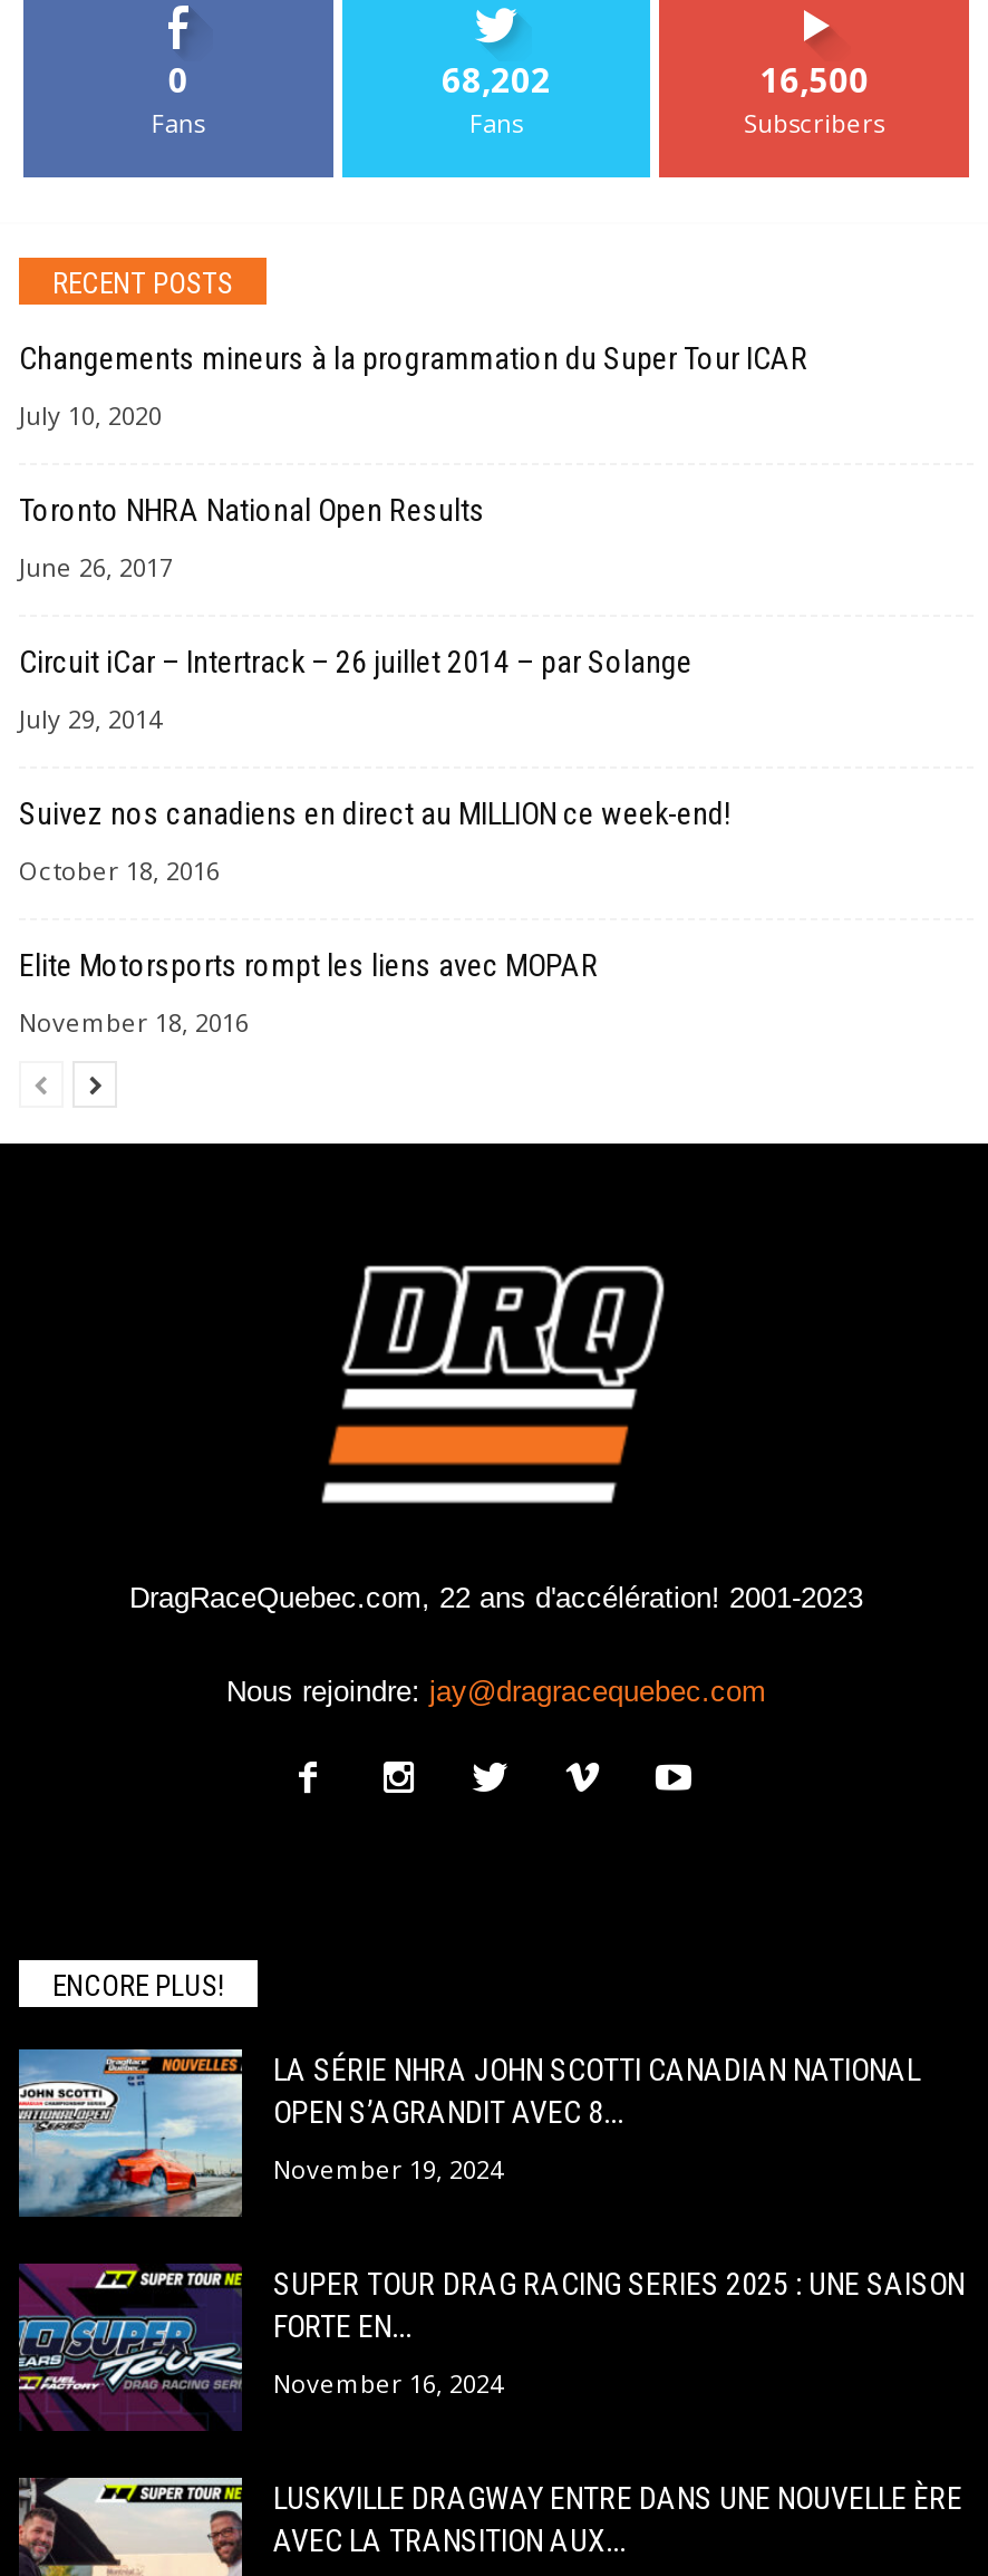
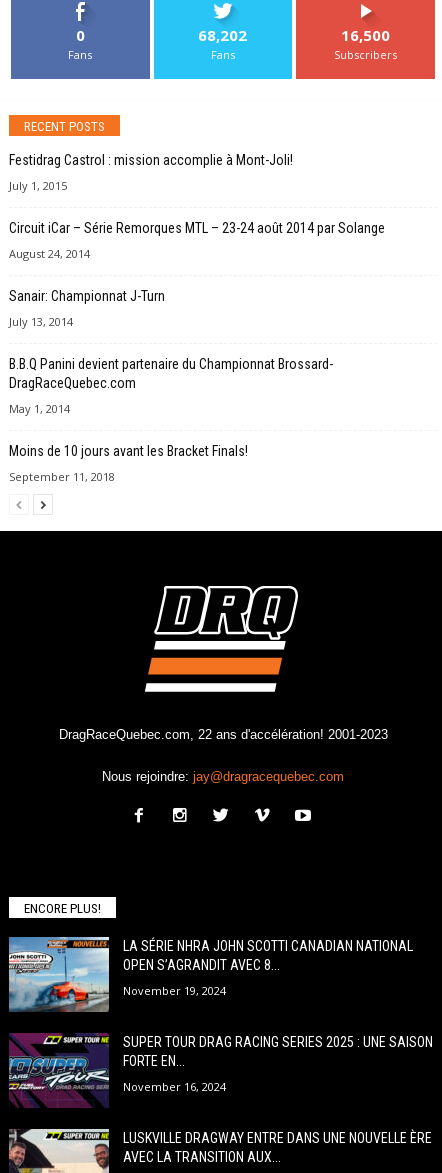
[19,341,808,377] Changements mineurs à la programmation du Super Tour ICAR -> [9,152,293,168] Festidrag Castrol : mission accomplie à Mont-Joli!
[19,399,162,432] July 10, 2020 -> [9,178,67,193] July 1, 2015
[19,493,485,528] Toronto NHRA National Open Results -> [9,220,385,236] Circuit iCar – Série Remorques MTL – 23-24 août 2014 par Solange
[19,551,173,584] June 26, 2017 -> [9,246,90,261] August 24, 2014
[19,644,692,680] Circuit iCar – Intertrack – 26 juillet 2014 – par Solange -> [9,288,165,304] Sanair: Championnat J-Turn
[19,702,162,736] July 29, 2014 -> [9,314,73,329] July 13, 2014
[19,796,730,832] Suivez nos canadiens en direct au MILLION ce week-end! -> [9,356,333,391] B.B.Q Panini devient partenaire du Championnat Brossard- | DragRaceQuebec.com
[19,854,220,888] October 18, 2016 -> [9,401,70,416] May 1, 2014
[19,948,599,984] Elite Motorsports rompt les liens avec MOPAR -> [9,443,248,459] Moins de 10 jours avant les Bracket Finals!
[19,1006,249,1039] November 18, 2016 -> [9,469,115,484] September 11, 2018

